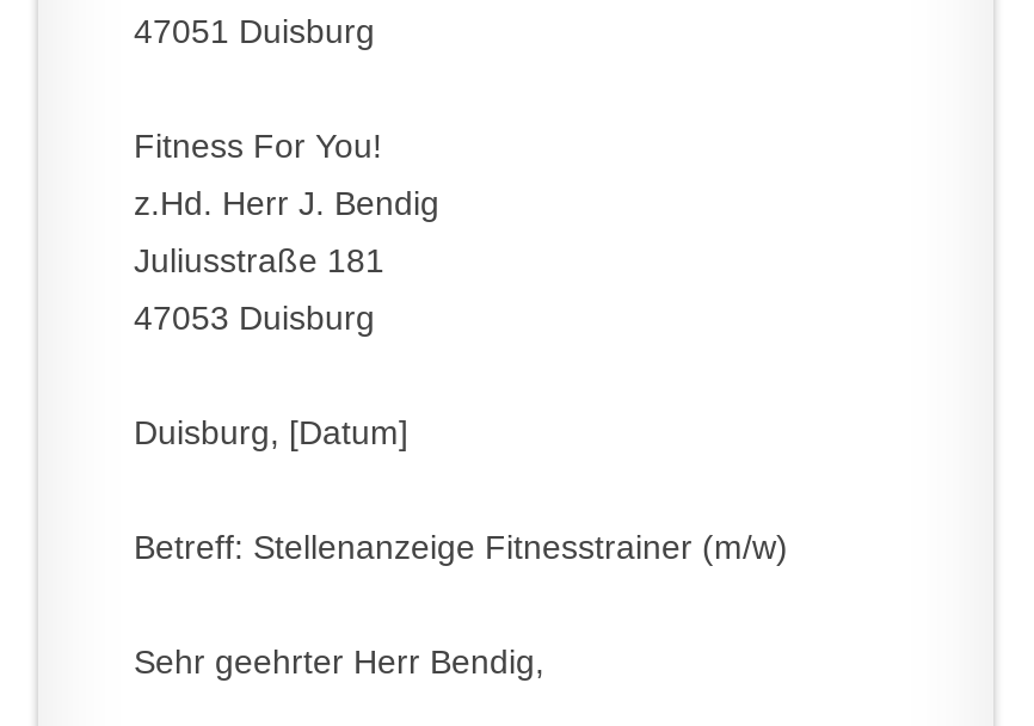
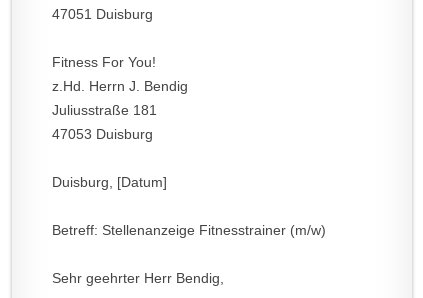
[134,183,439,221] z.Hd. Herr J. Bendig -> [52,77,188,93] z.Hd. Herrn J. Bendig

